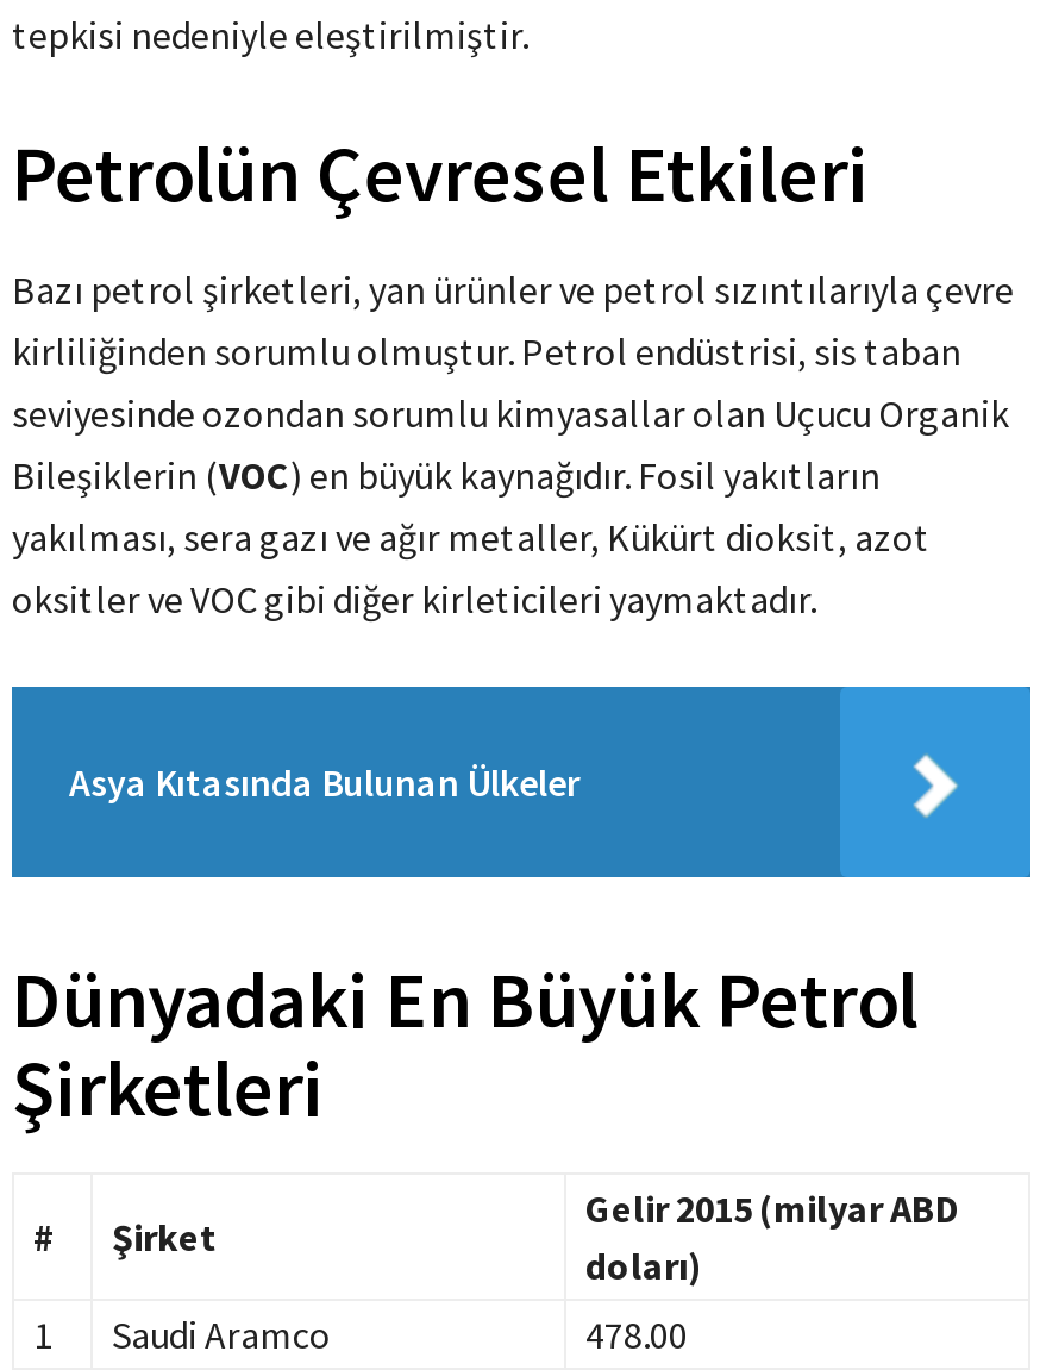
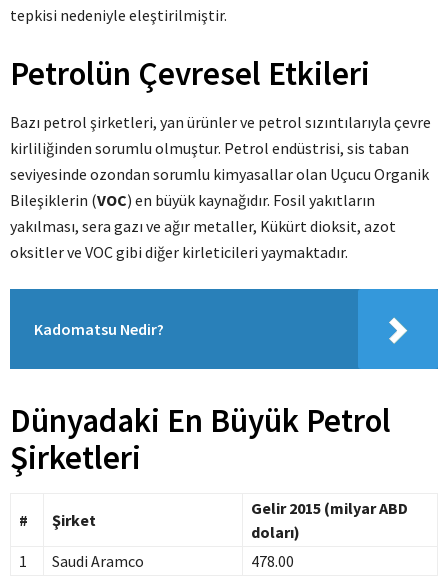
[69,758,581,806] Asya Kıtasında Bulunan Ülkeler -> [34,319,164,339] Kadomatsu Nedir?

